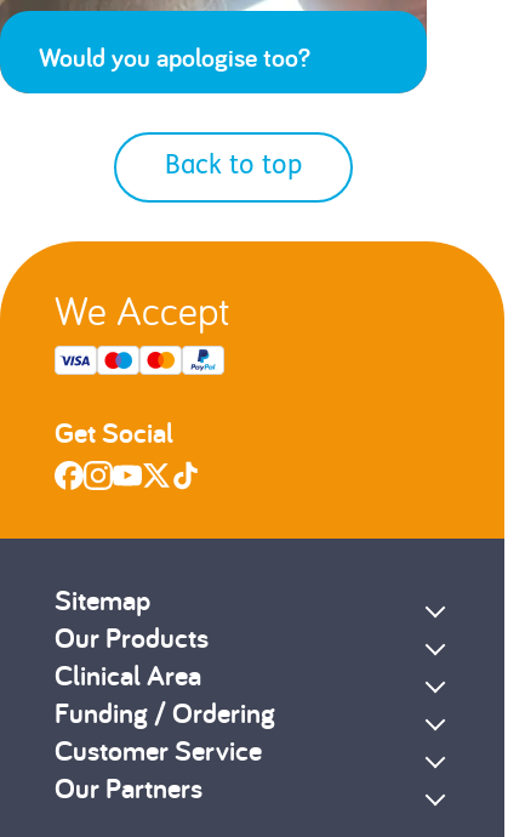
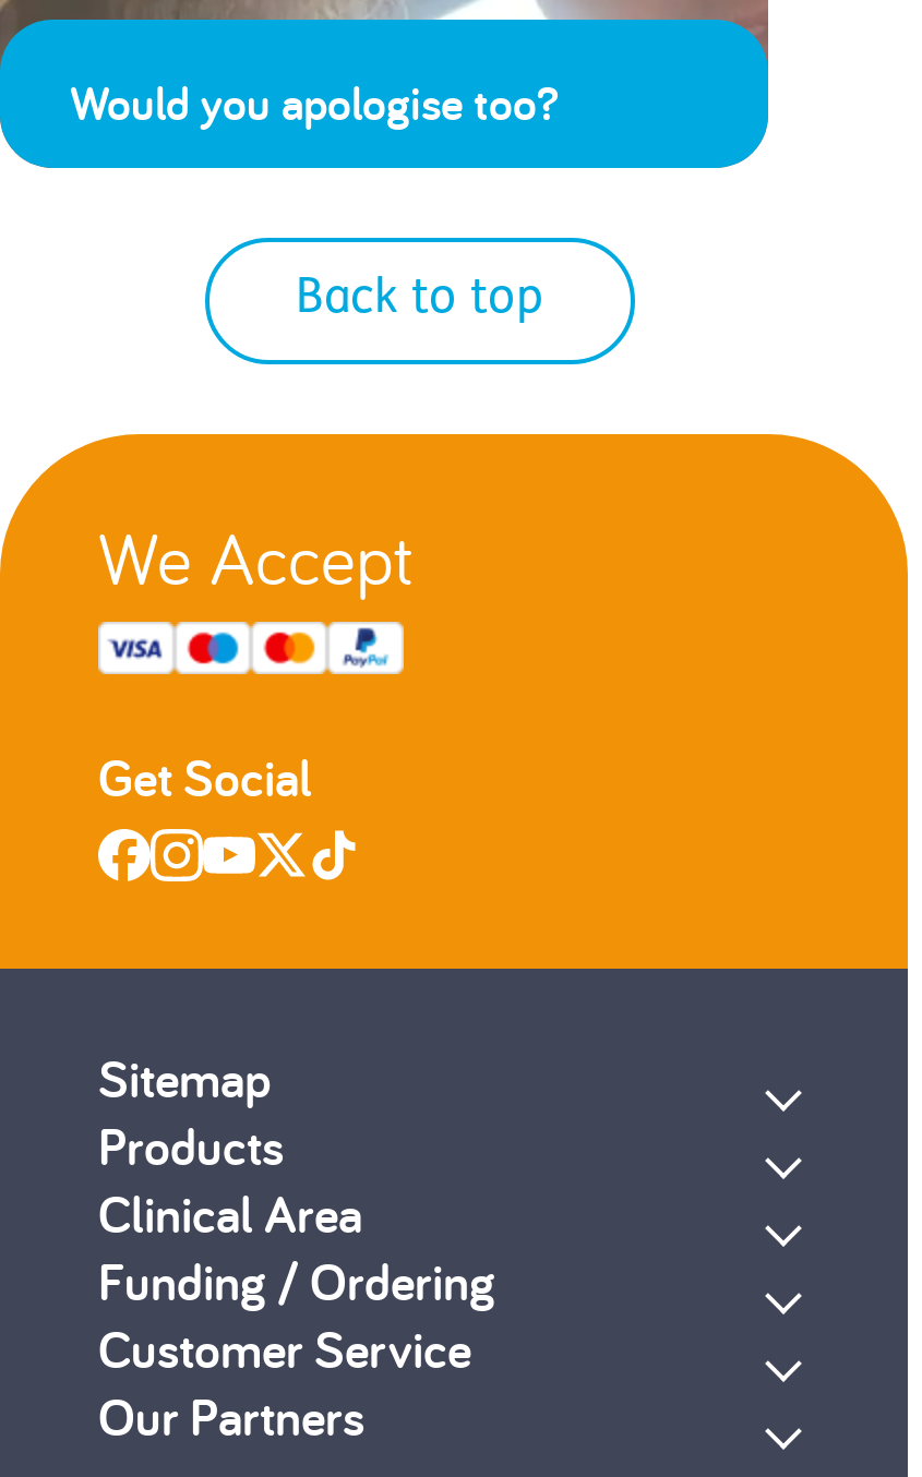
[55,619,209,656] Our Products -> [98,1113,284,1181] Products

